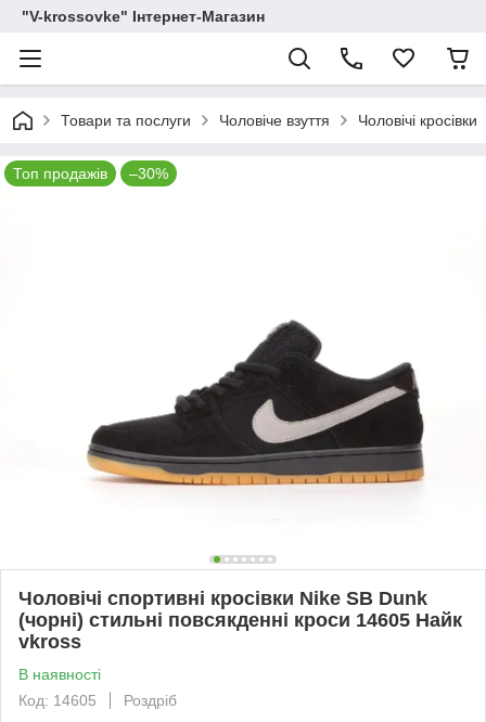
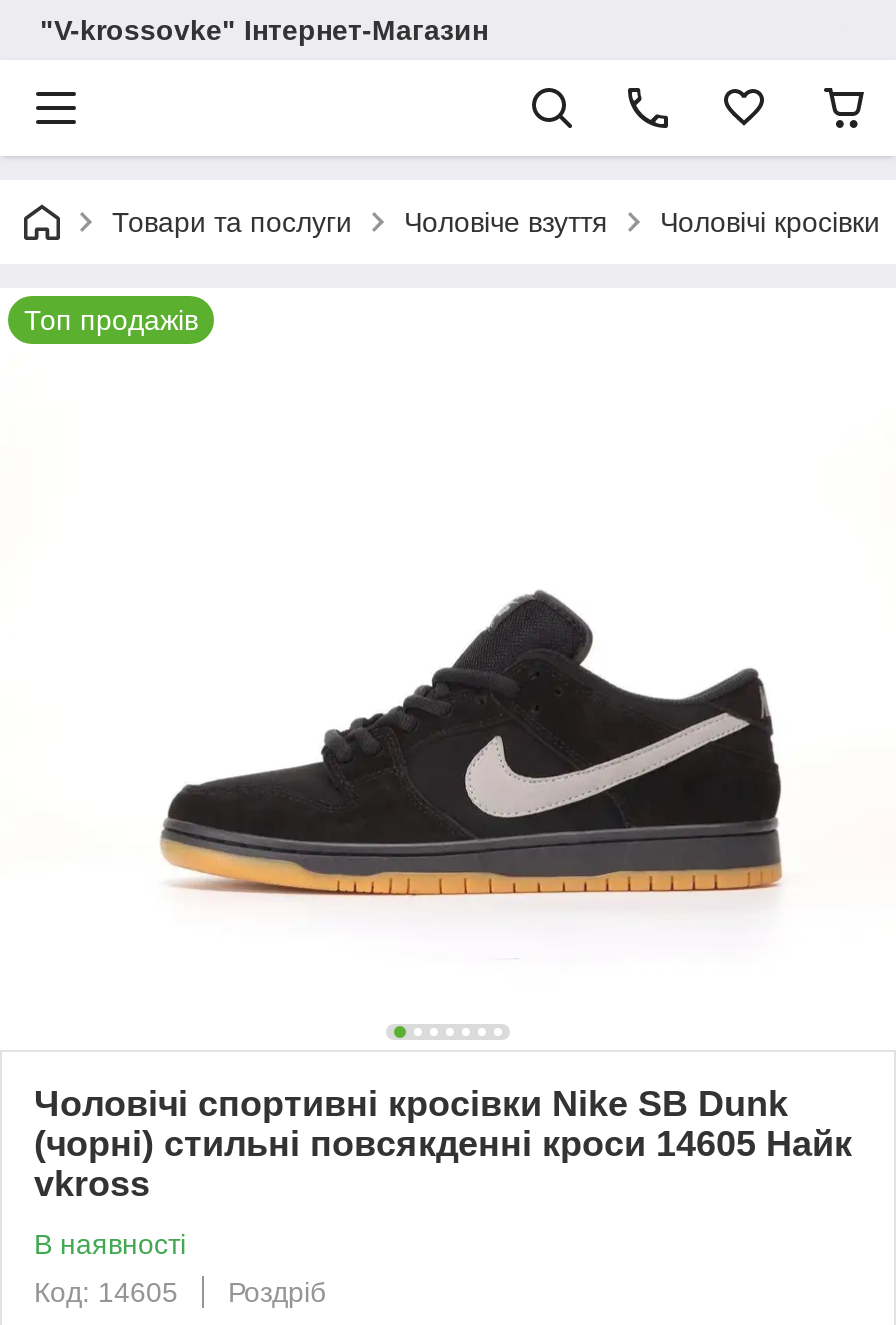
[129,165,168,182] –30% -> none

